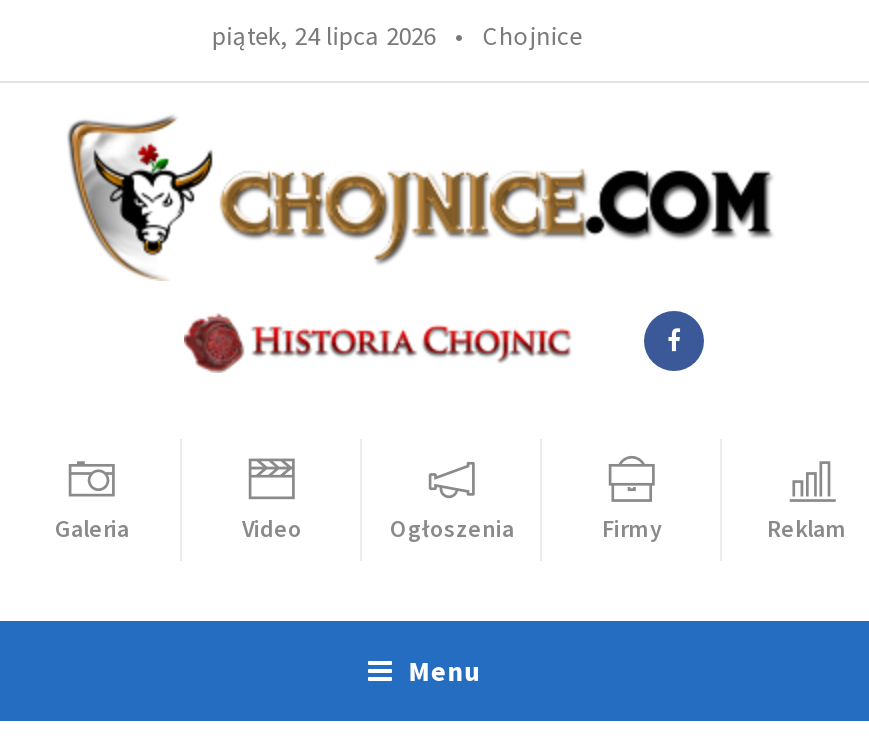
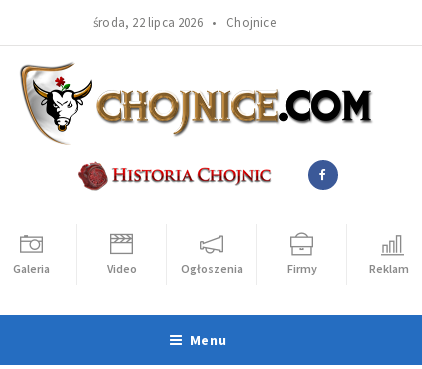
[212,19,582,53] piątek, 24 lipca 2026 • Chojnice -> [93,14,276,31] środa, 22 lipca 2026 • Chojnice

